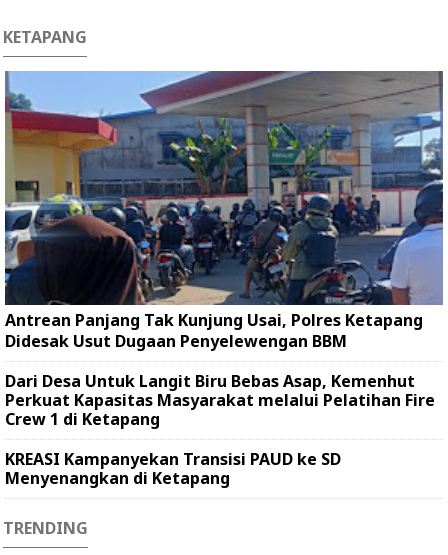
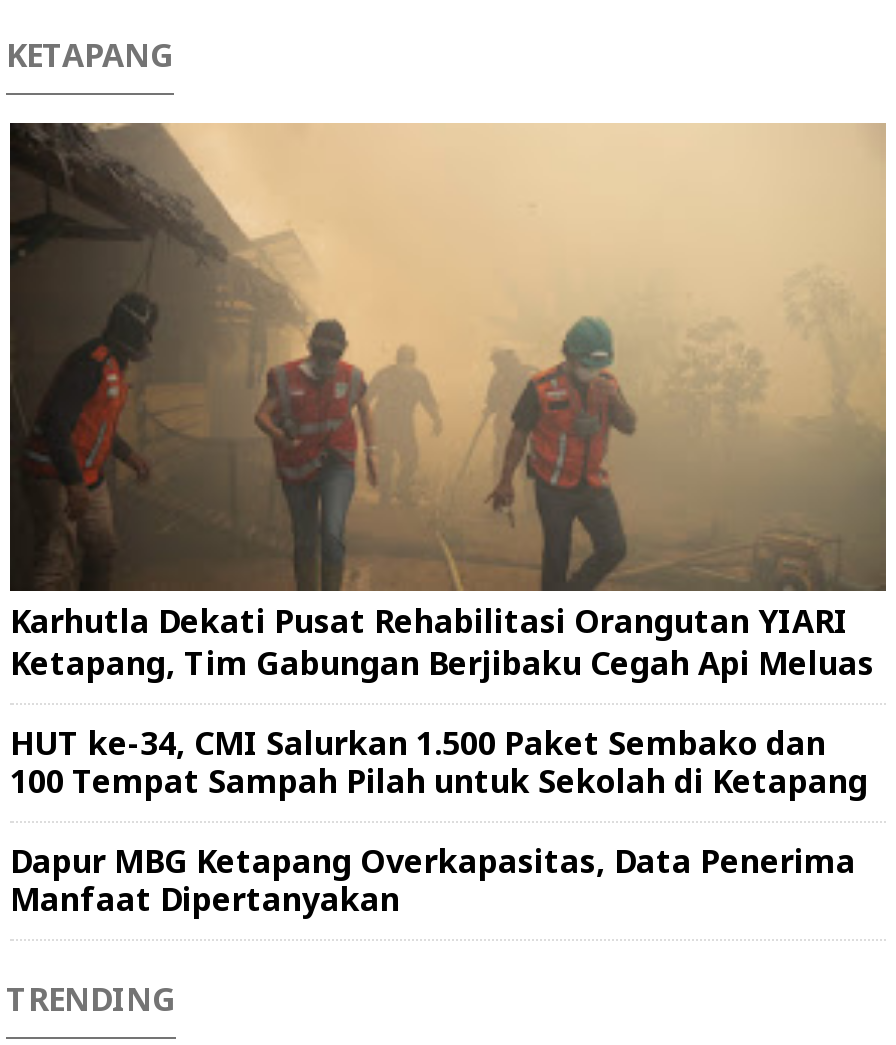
[4,70,444,352] [image] | Antrean Panjang Tak Kunjung Usai, Polres Ketapang | Didesak Usut Dugaan Penyelewengan BBM -> [8,120,888,685] [image] | Karhutla Dekati Pusat Rehabilitasi Orangutan YIARI | Ketapang, Tim Gabungan Berjibaku Cegah Api Meluas
[5,370,435,430] Dari Desa Untuk Langit Biru Bebas Asap, Kemenhut | Perkuat Kapasitas Masyarakat melalui Pelatihan Fire | Crew 1 di Ketapang -> [10,721,868,803] HUT ke-34, CMI Salurkan 1.500 Paket Sembako dan | 100 Tempat Sampah Pilah untuk Sekolah di Ketapang
[5,448,341,489] KREASI Kampanyekan Transisi PAUD ke SD | Menyenangkan di Ketapang -> [10,839,856,921] Dapur MBG Ketapang Overkapasitas, Data Penerima | Manfaat Dipertanyakan

